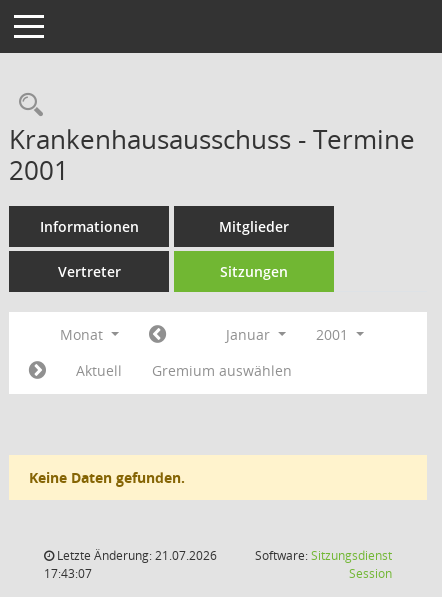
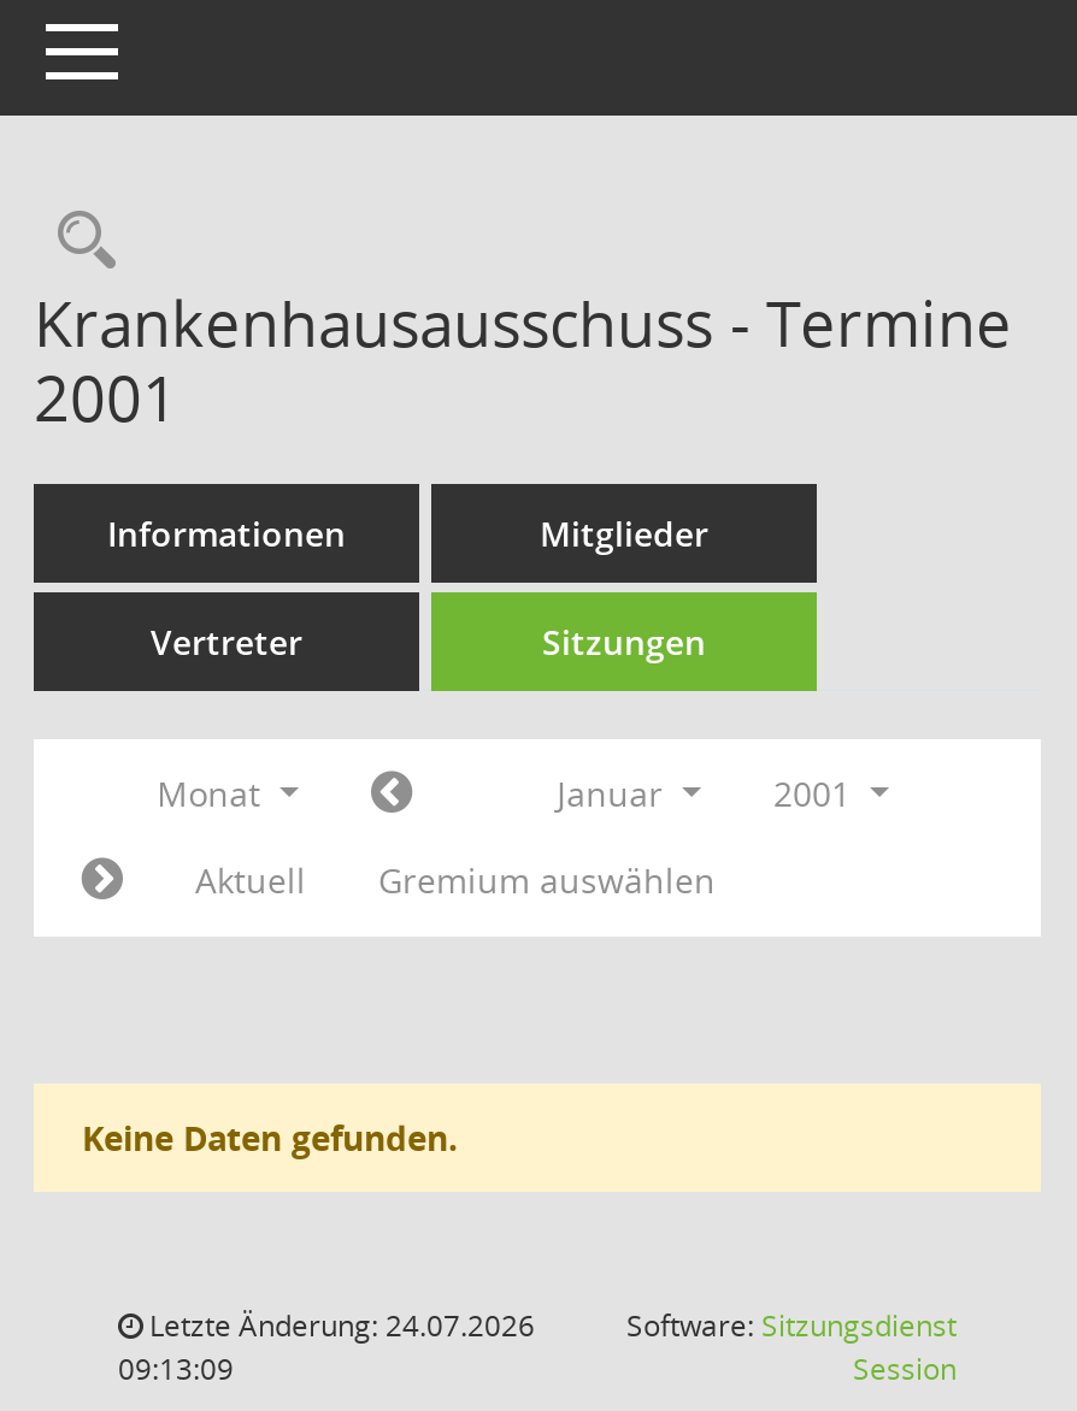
[54,547,217,564] Letzte Änderung: 21.07.2026 -> [142,1305,535,1346] Letzte Änderung: 24.07.2026
[44,565,92,582] 17:43:07 -> [118,1348,234,1389] 09:13:09

